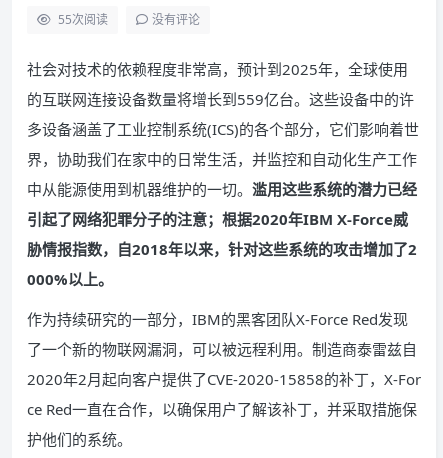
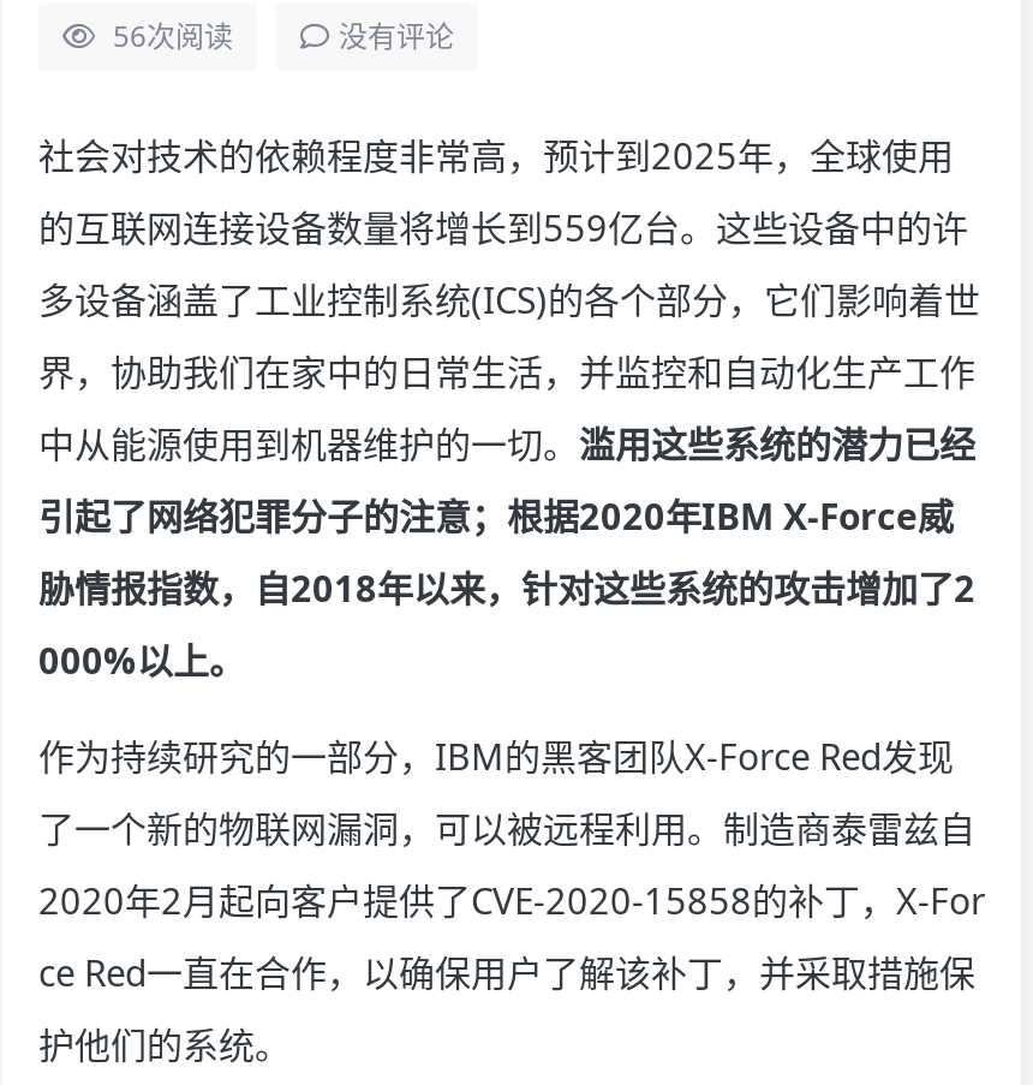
[58,11,108,28] 55次阅读 -> [113,16,233,56] 56次阅读

